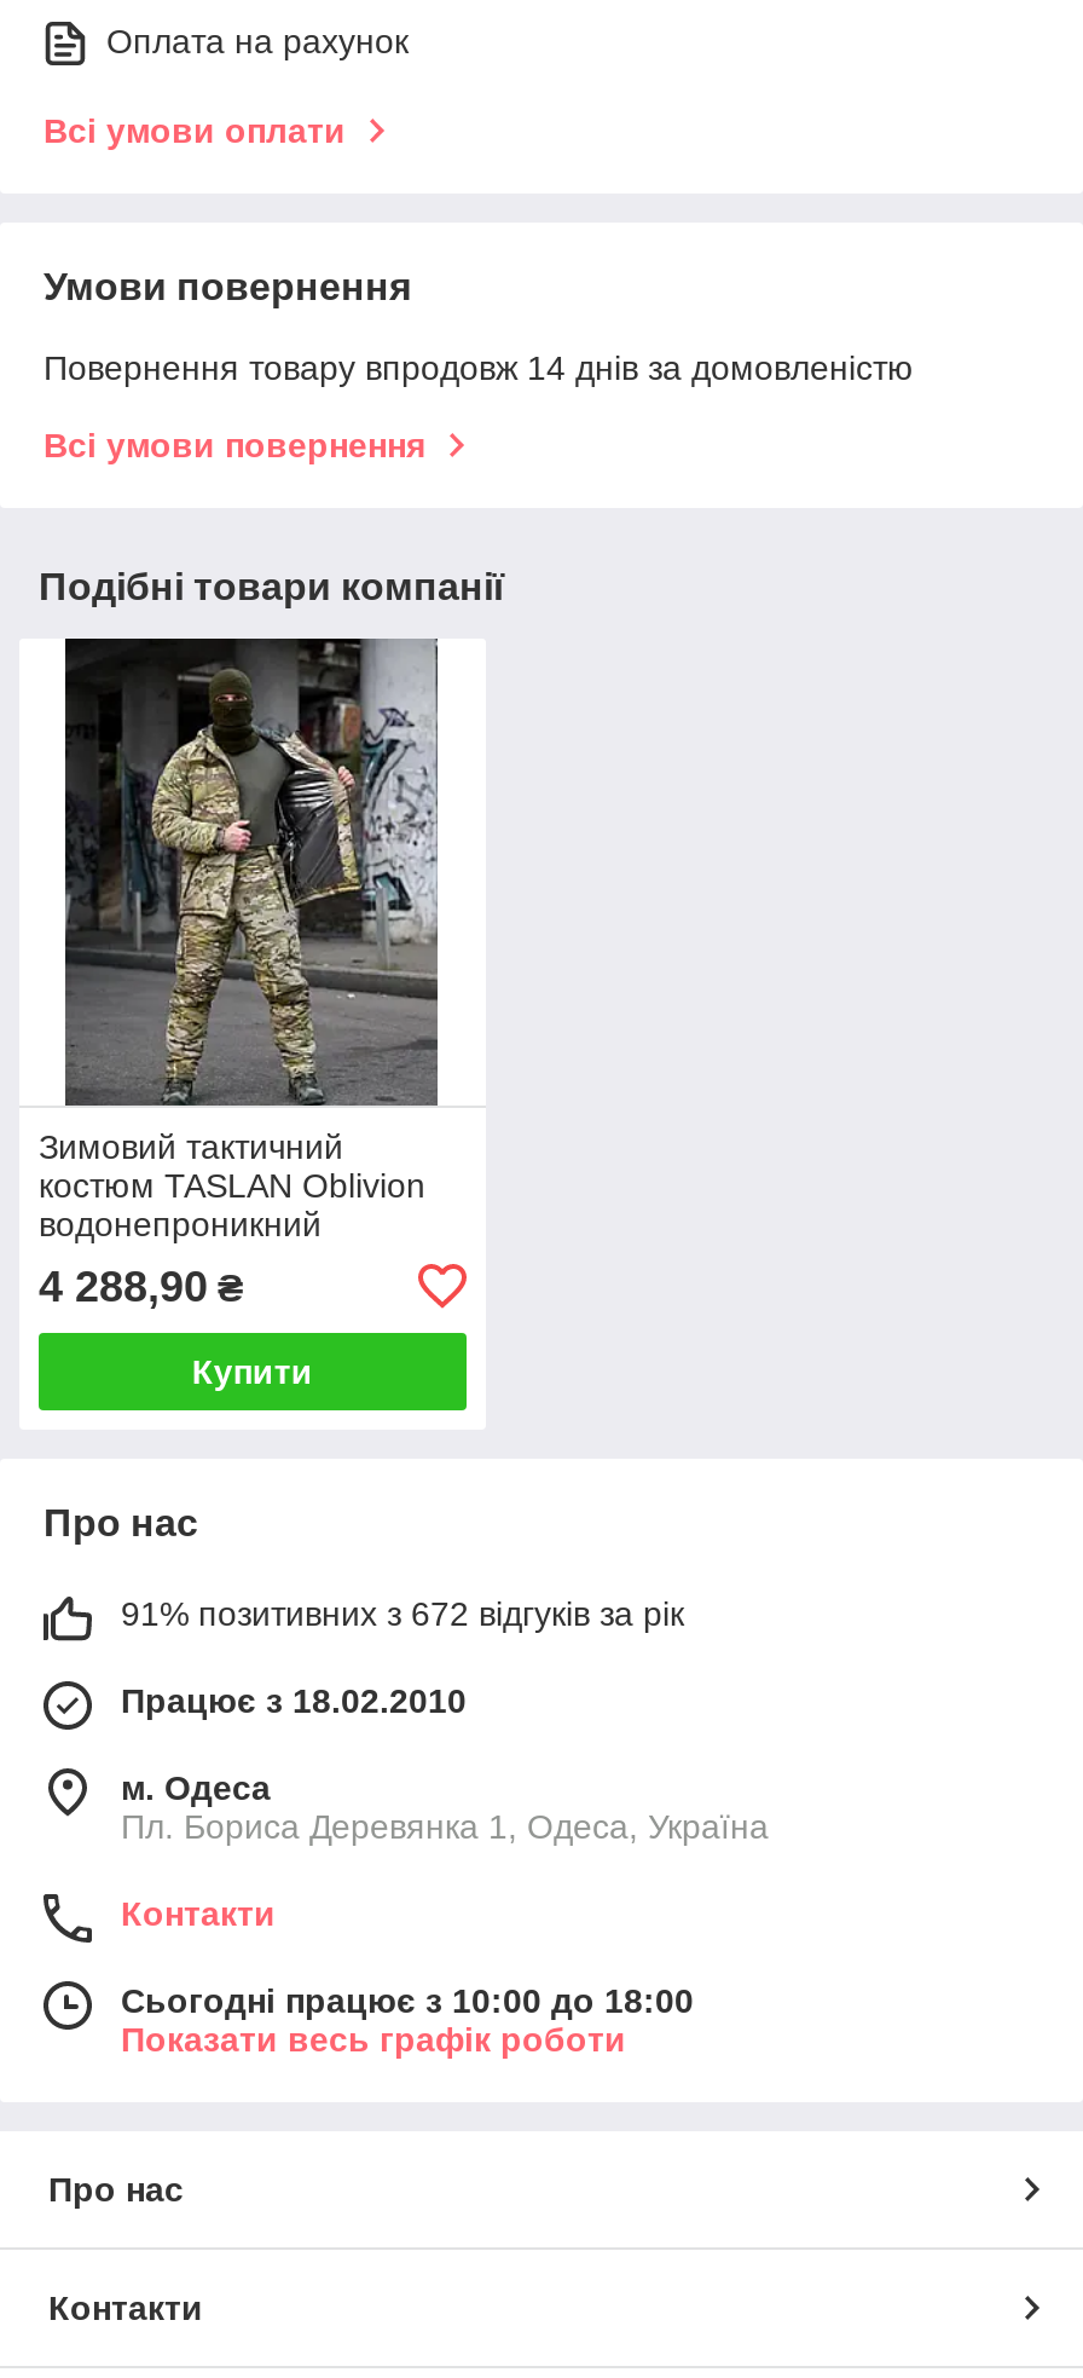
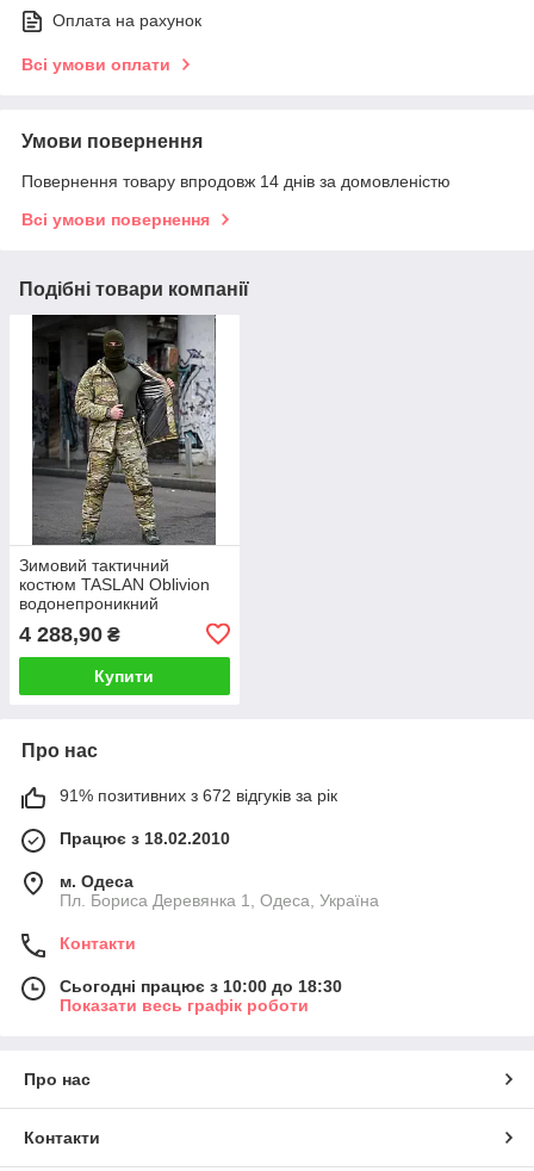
[121,1981,694,2019] Сьогодні працює з 10:00 до 18:00 -> [60,976,342,995] Сьогодні працює з 10:00 до 18:30

